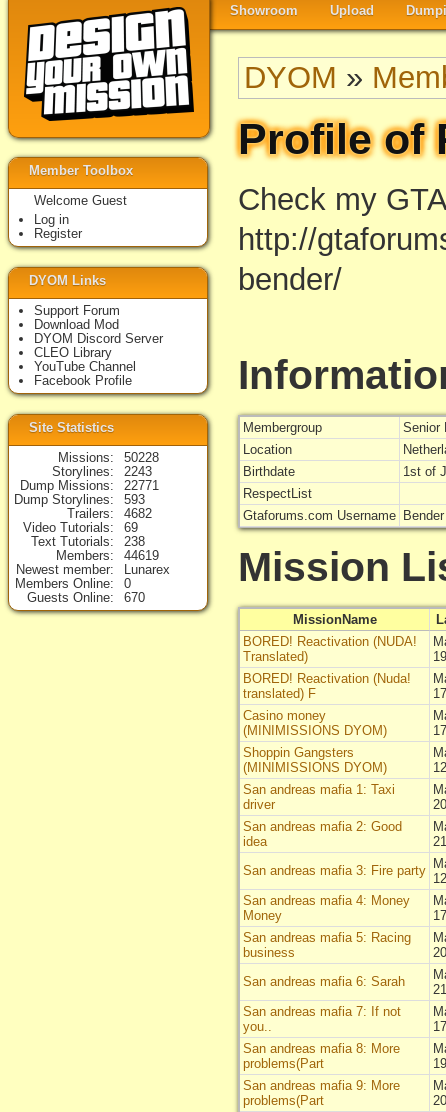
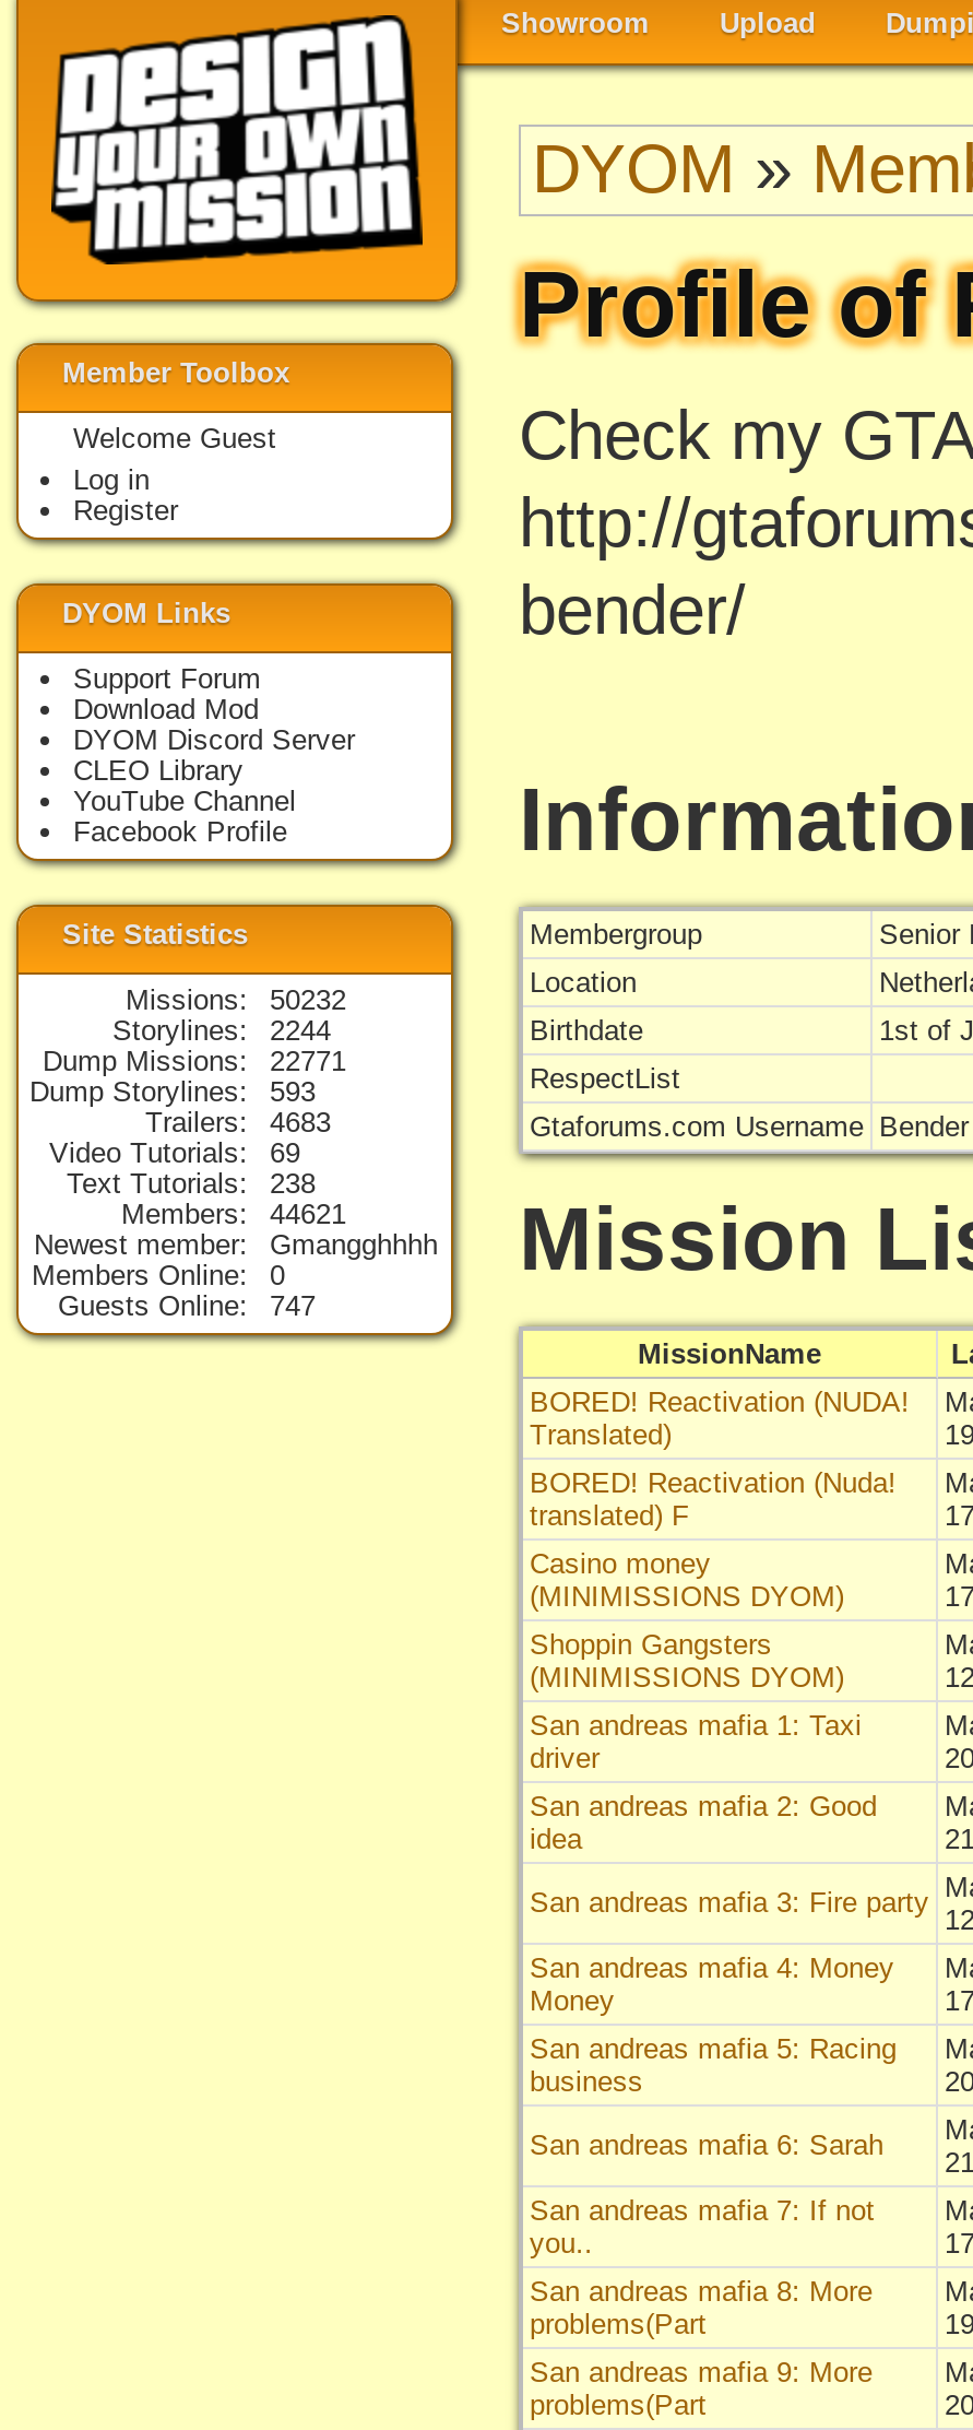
[58,450,159,465] Missions 50228 -> [126,983,346,1016] Missions 50232
[52,464,152,479] Storylines 2243 -> [112,1014,331,1047] Storylines 2244
[67,506,152,521] Trailers 4682 -> [145,1106,331,1139] Trailers 4683
[56,548,159,563] Members 44619 -> [121,1198,346,1230] Members 44621
[124,562,170,577] Lunarex -> [270,1228,438,1261] Gmangghhhh
[27,590,145,605] Guests Online 670 -> [58,1289,316,1322] Guests Online 747

